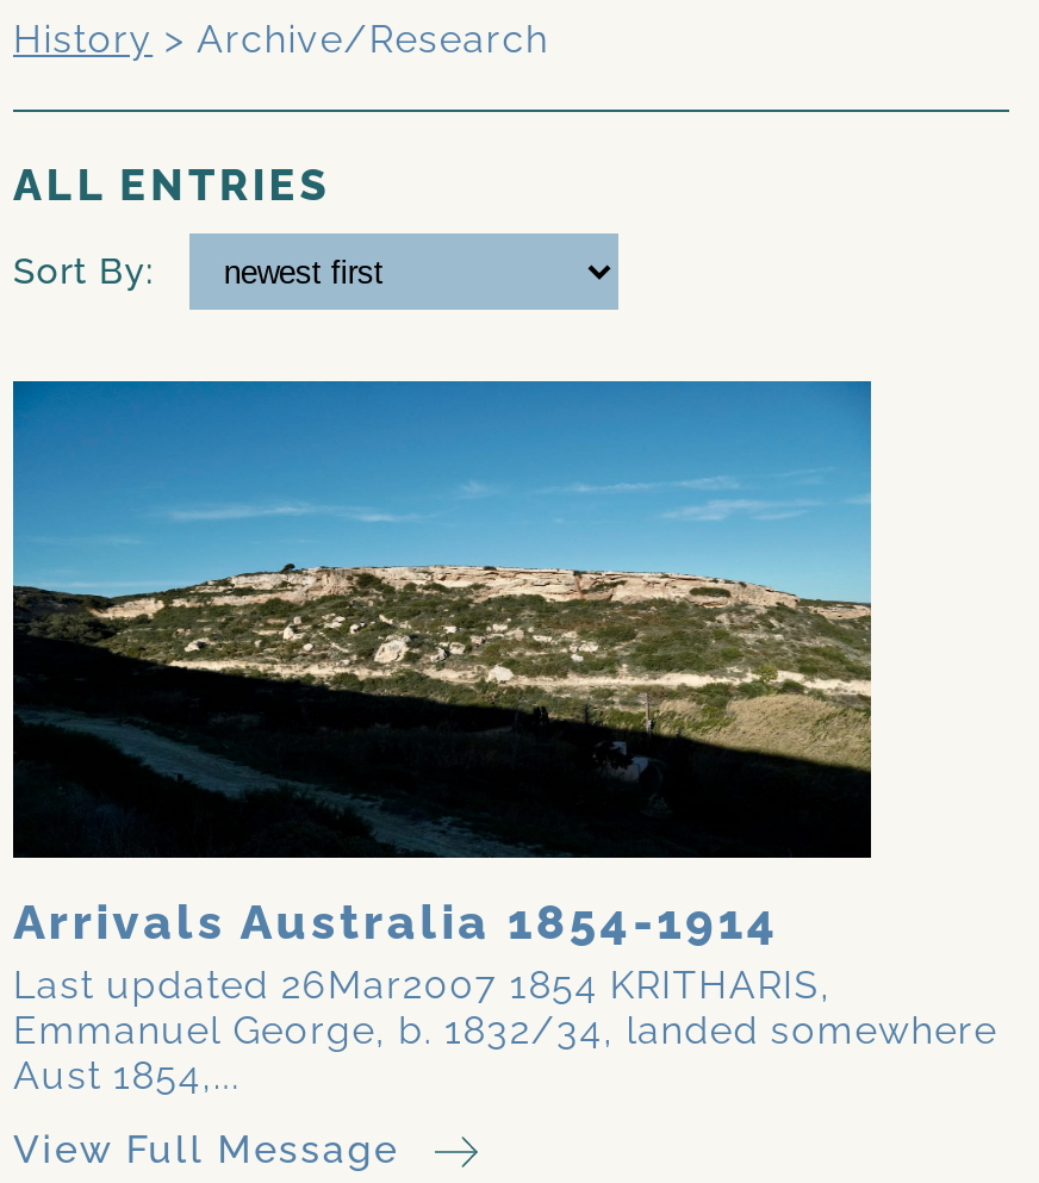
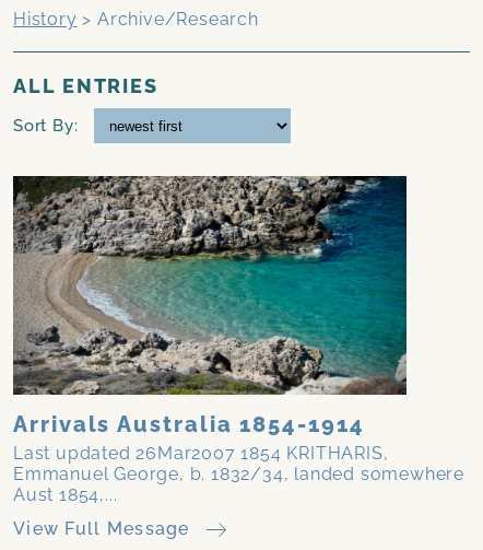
[11,379,873,860] [image] -> [12,175,408,396] [image]

